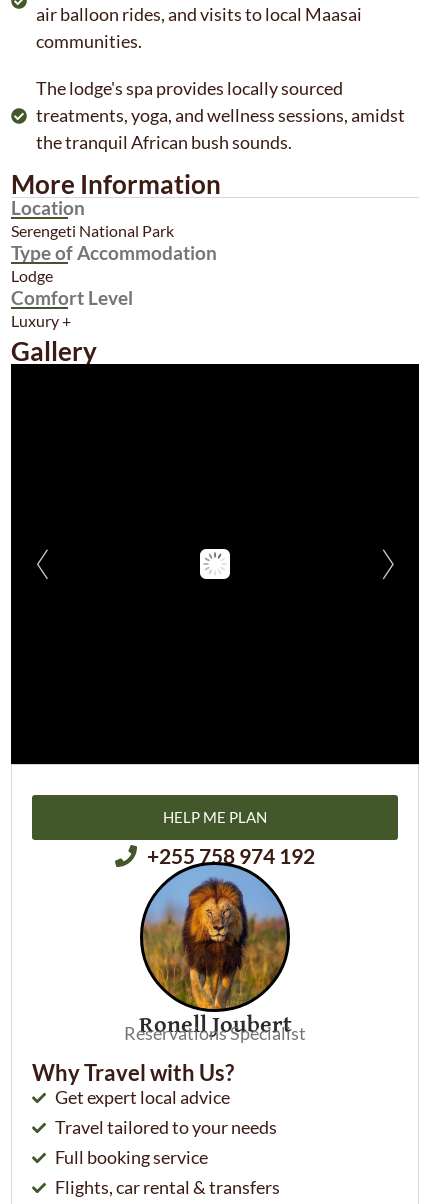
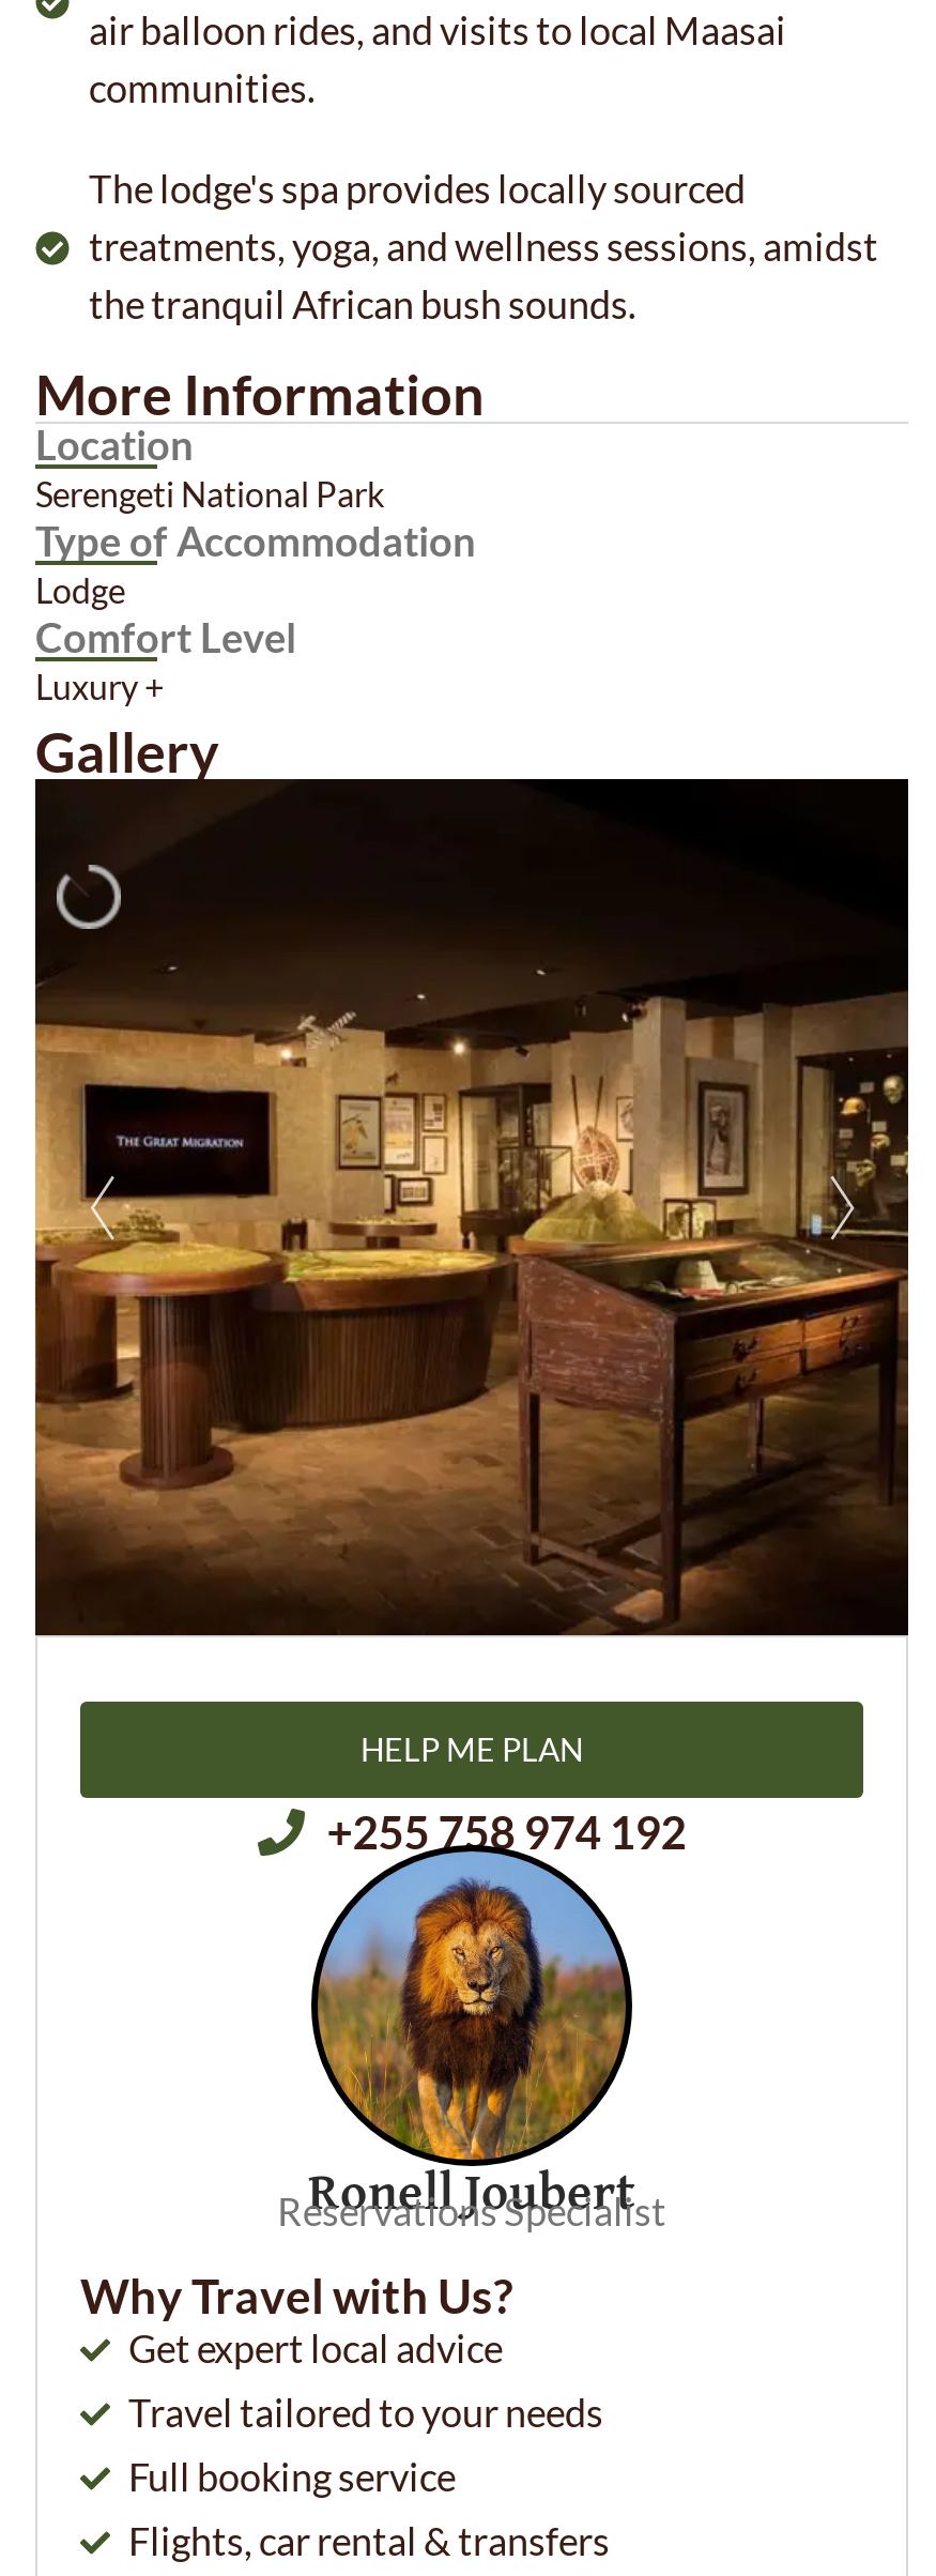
none -> [33,781,910,1635] [image]

